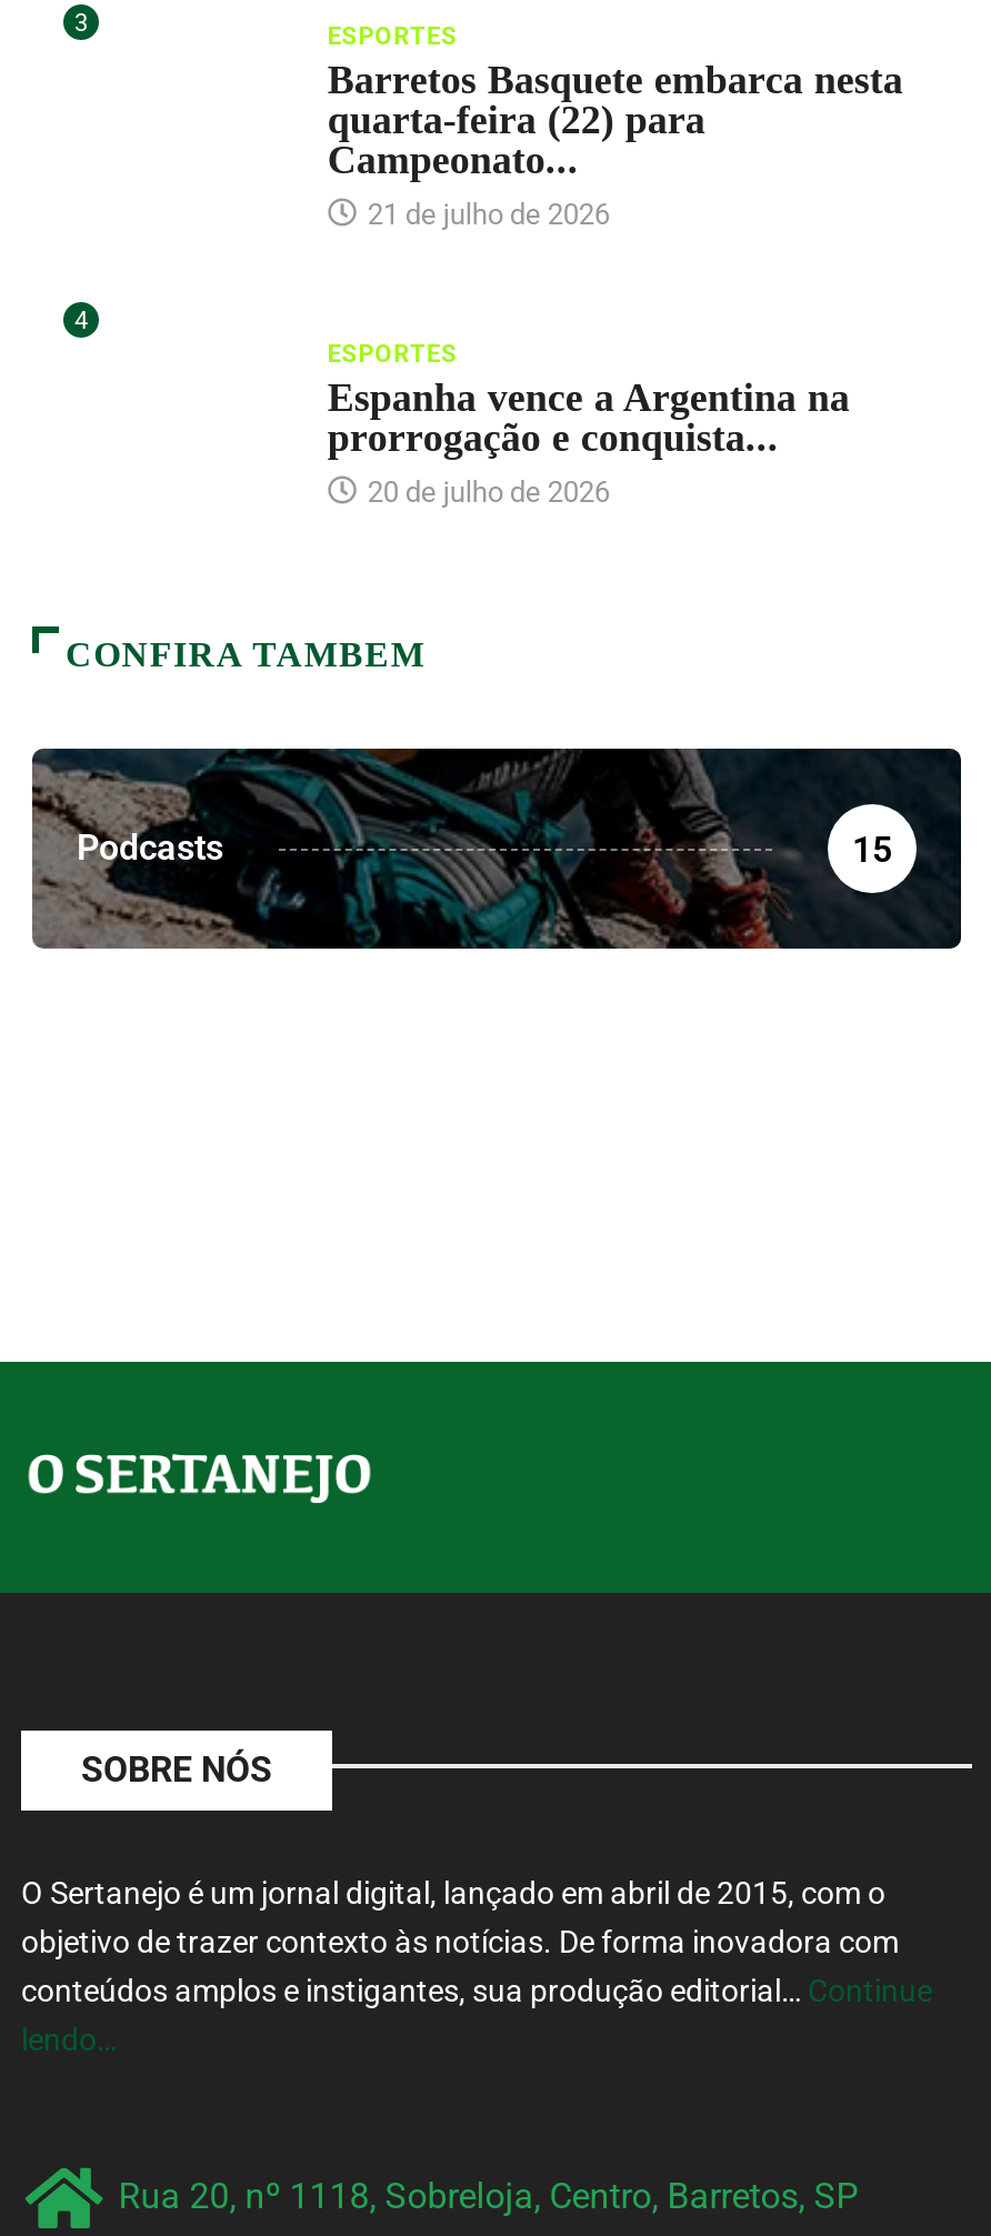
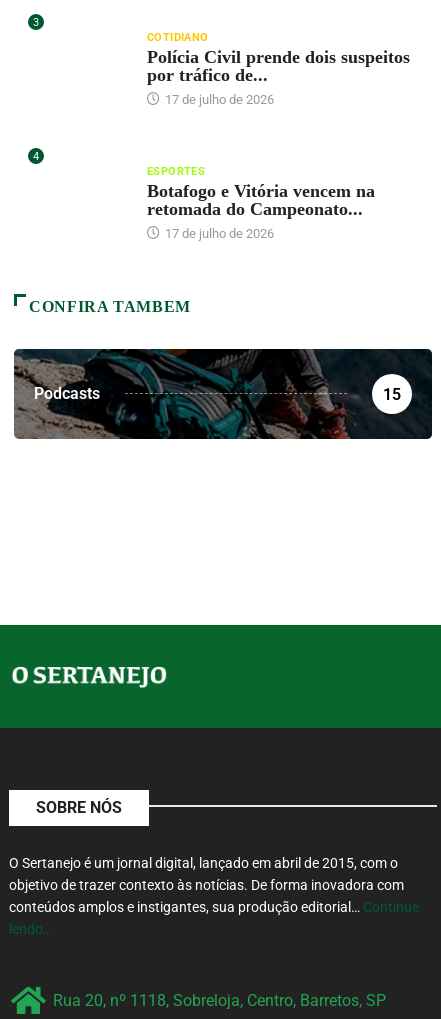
[328,23,903,232] ESPORTES | Barretos Basquete embarca nesta | quarta-feira (22) para | Campeonato... | 21 de julho de 2026 -> [147,31,410,107] COTIDIANO | Polícia Civil prende dois suspeitos | por tráfico de... | 17 de julho de 2026
[328,376,850,509] Espanha vence a Argentina na | prorrogação e conquista... | 20 de julho de 2026 -> [147,181,375,241] Botafogo e Vitória vencem na | retomada do Campeonato... | 17 de julho de 2026

